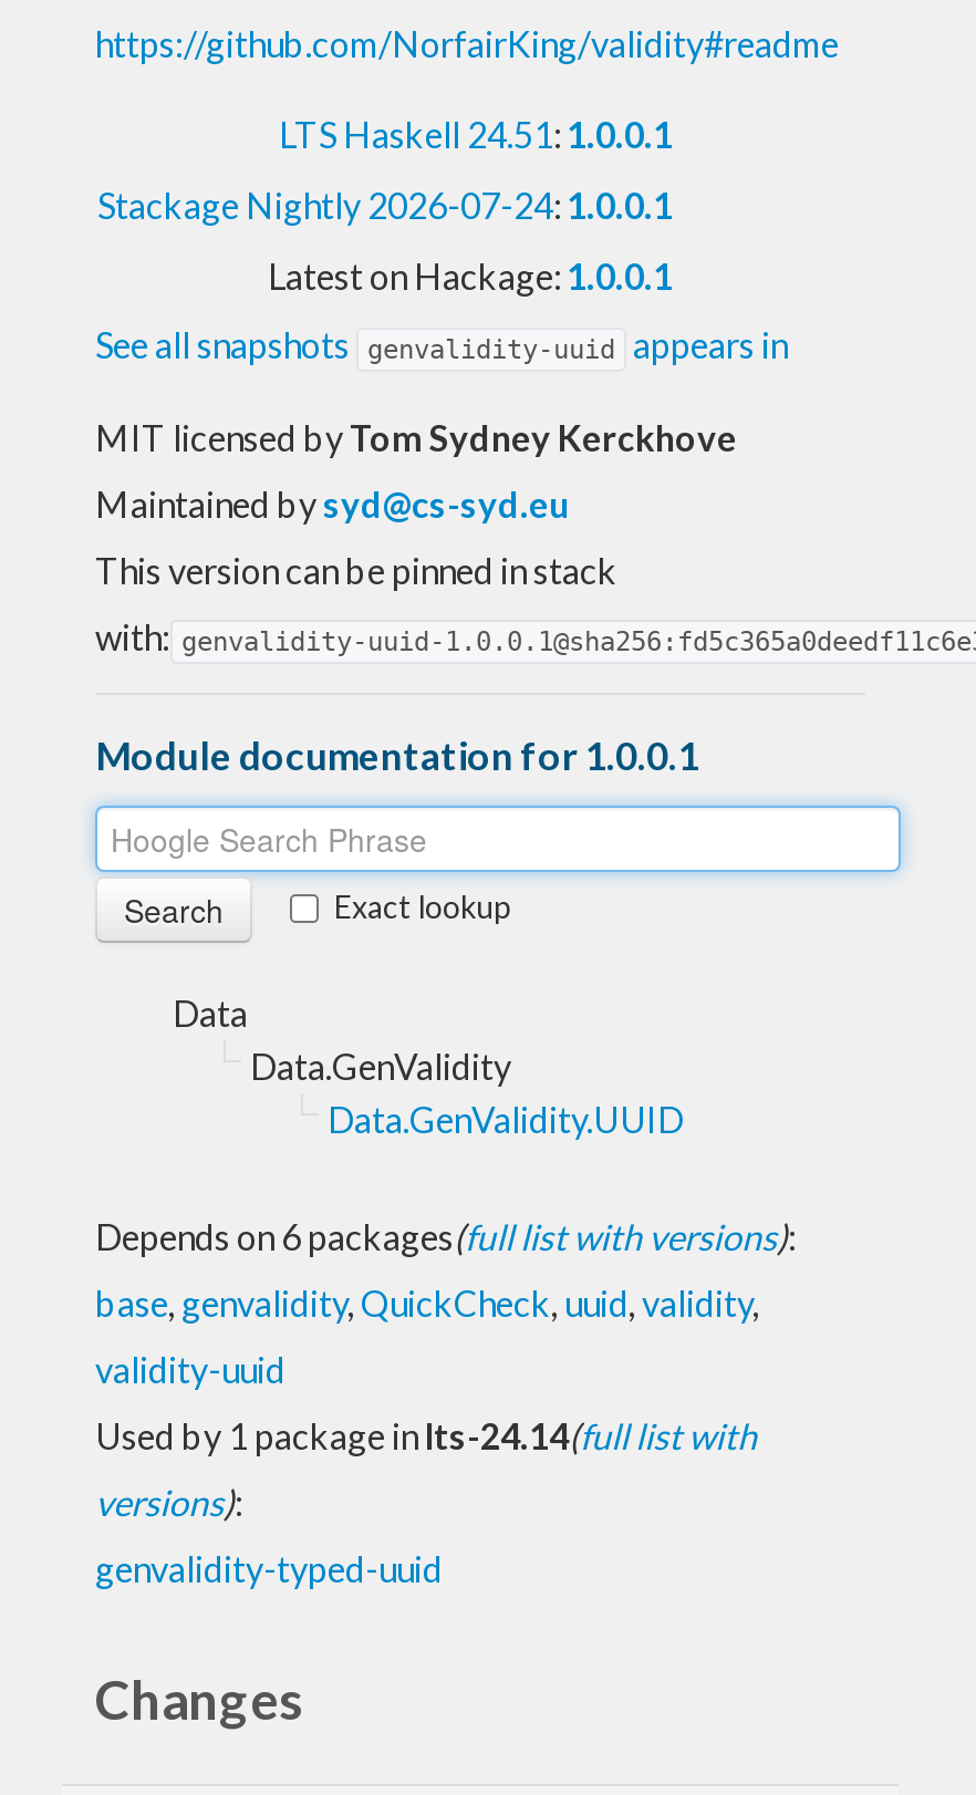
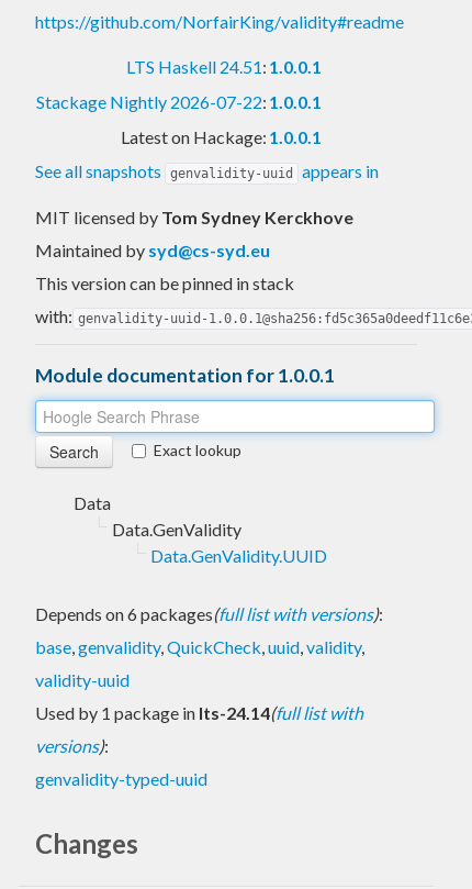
[97,183,673,226] Stackage Nightly 2026-07-24: 1.0.0.1 -> [36,91,322,112] Stackage Nightly 2026-07-22: 1.0.0.1

